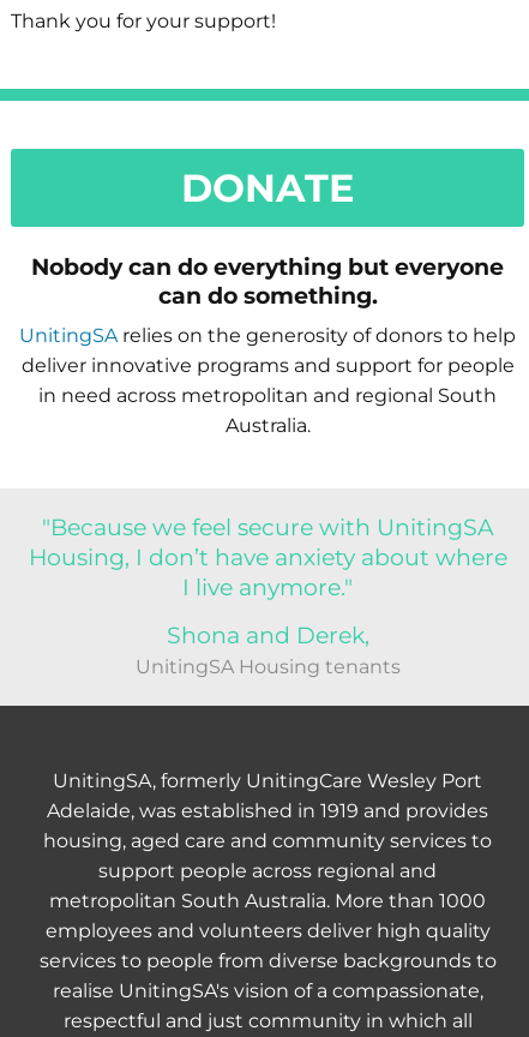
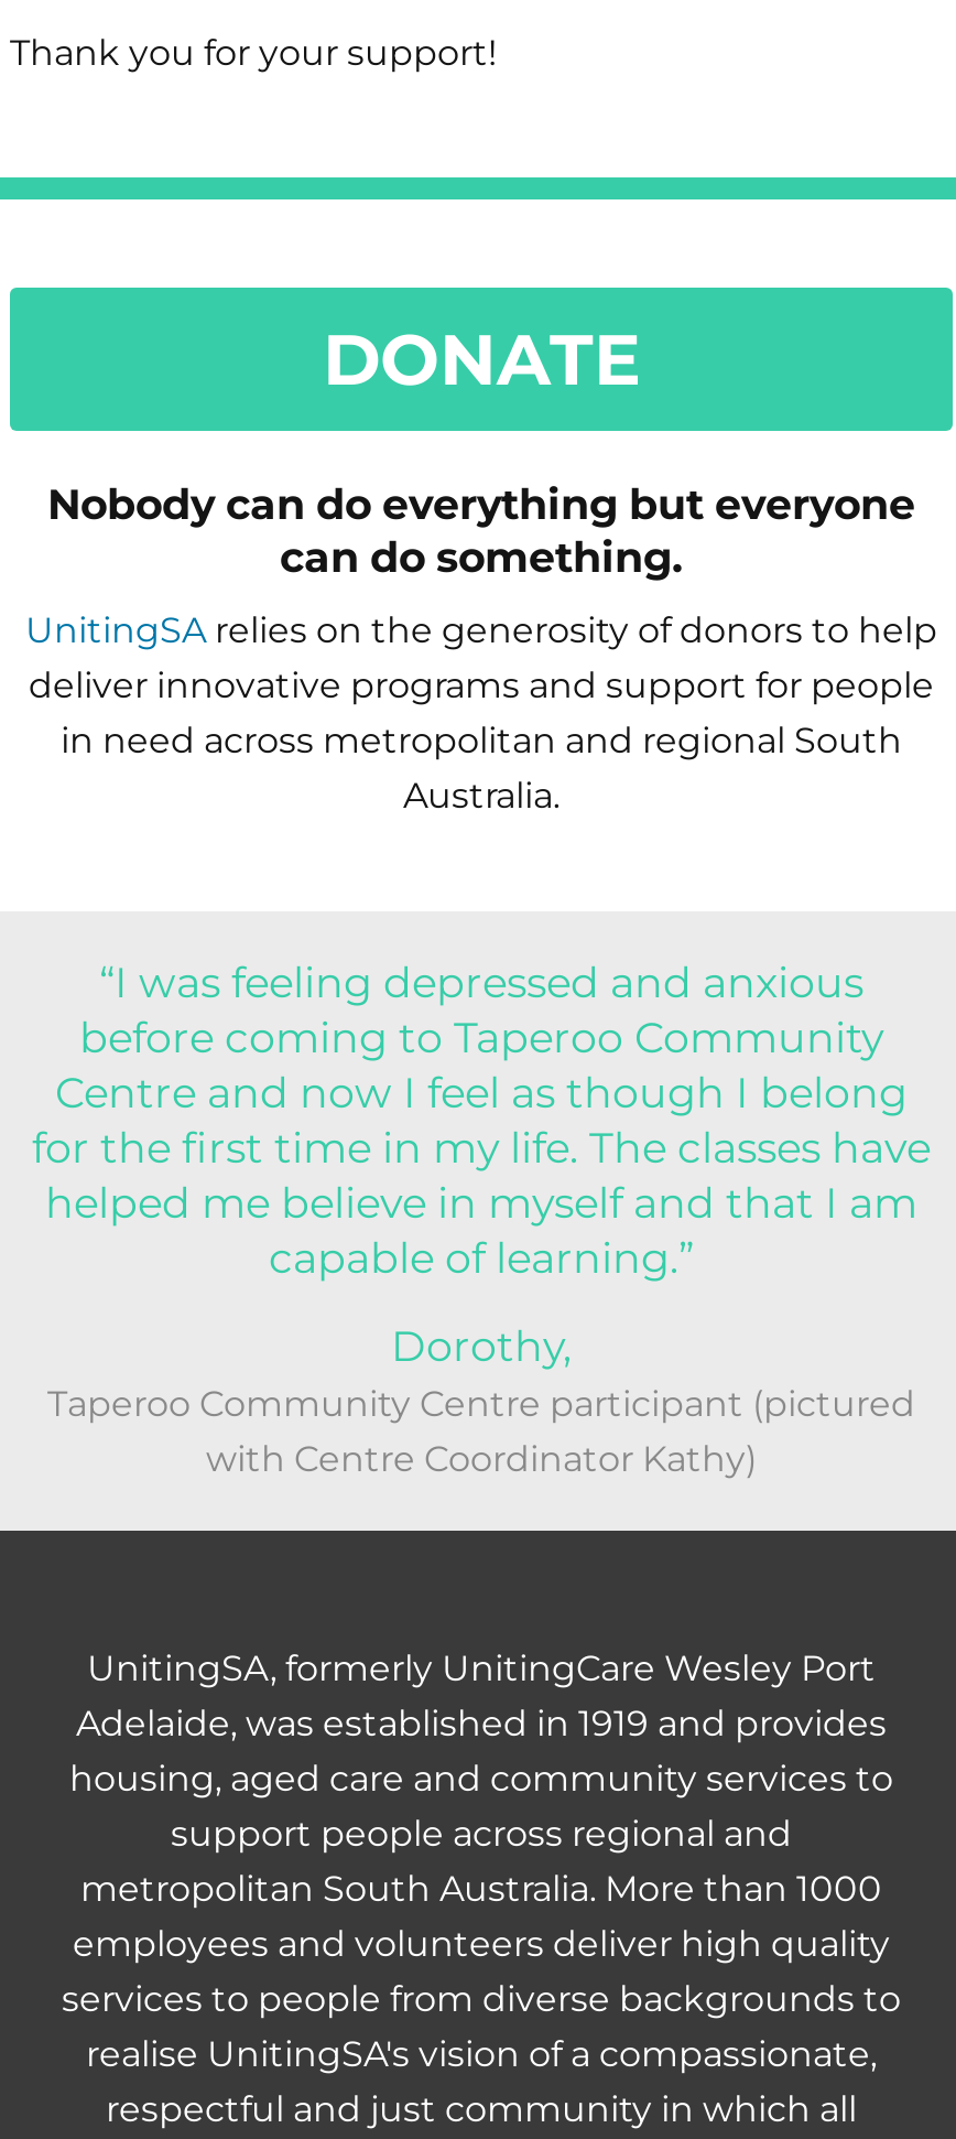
[28,513,507,602] "Because we feel secure with UnitingSA | Housing, I don’t have anxiety about where | I live anymore." -> [32,956,931,1285] “I was feeling depressed and anxious | before coming to Taperoo Community | Centre and now I feel as though I belong | for the first time in my life. The classes have | helped me believe in myself and that I am | capable of learning.”
[135,621,400,678] Shona and Derek, | UnitingSA Housing tenants -> [47,1320,915,1481] Dorothy, | Taperoo Community Centre participant (pictured | with Centre Coordinator Kathy)

